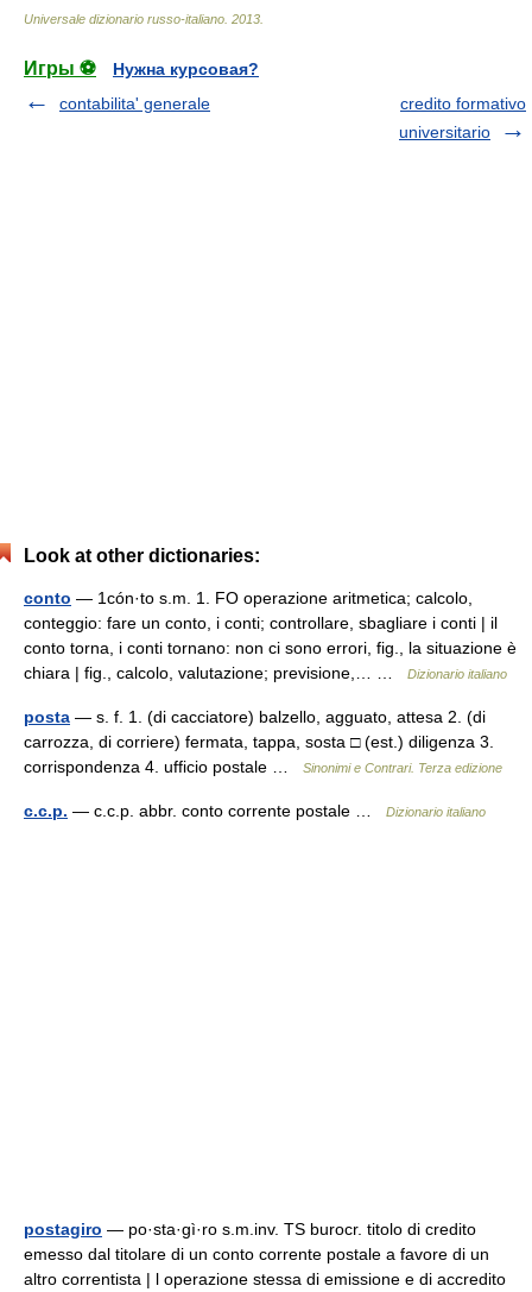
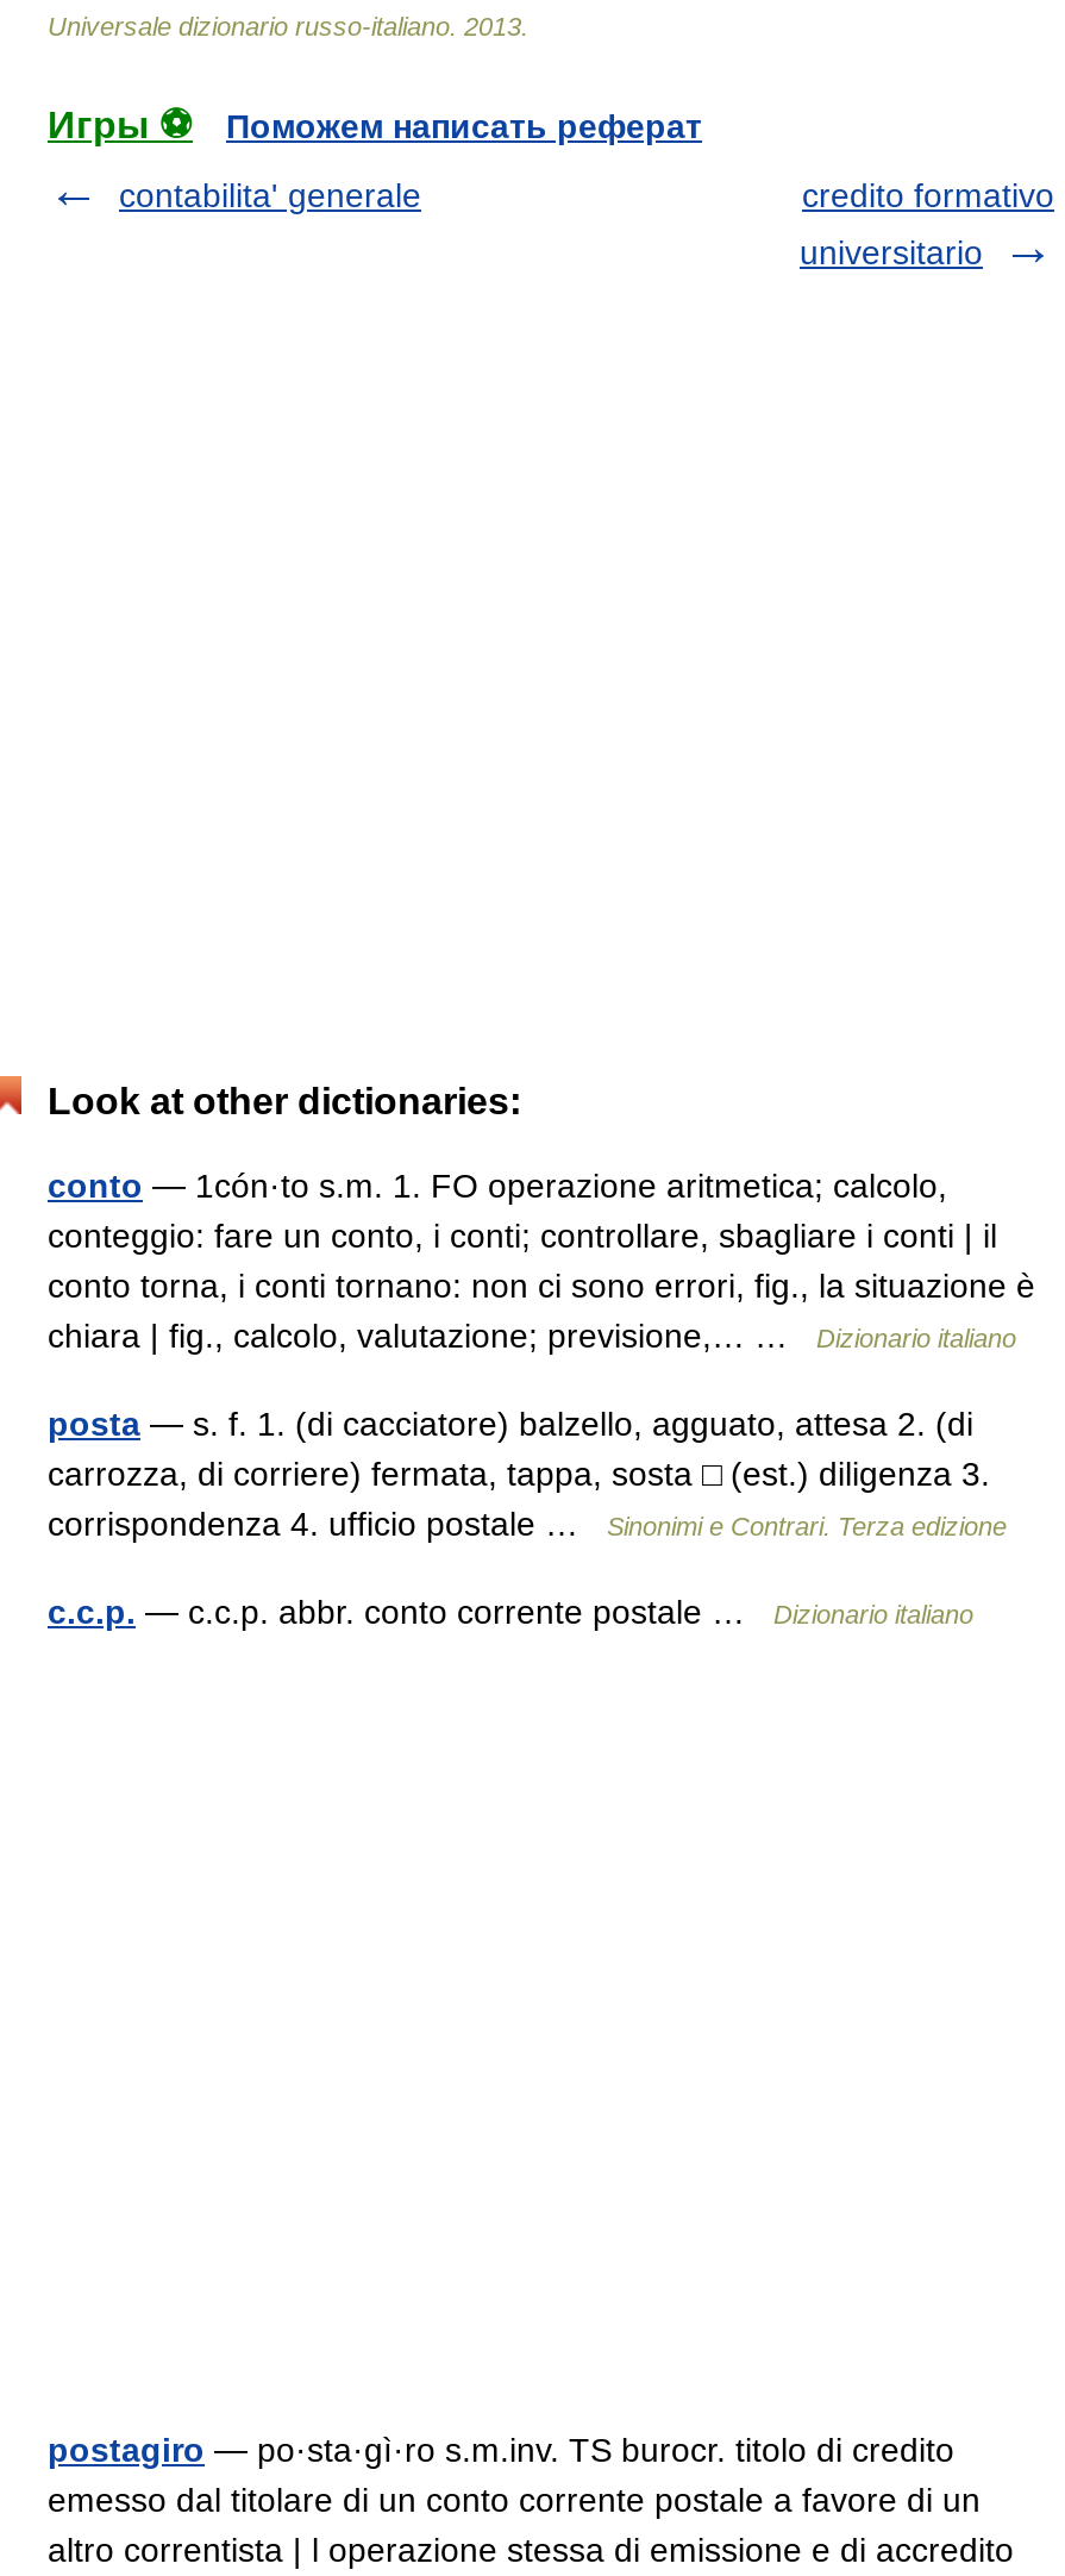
[113,59,259,78] Нужна курсовая? -> [226,107,702,145] Поможем написать реферат

